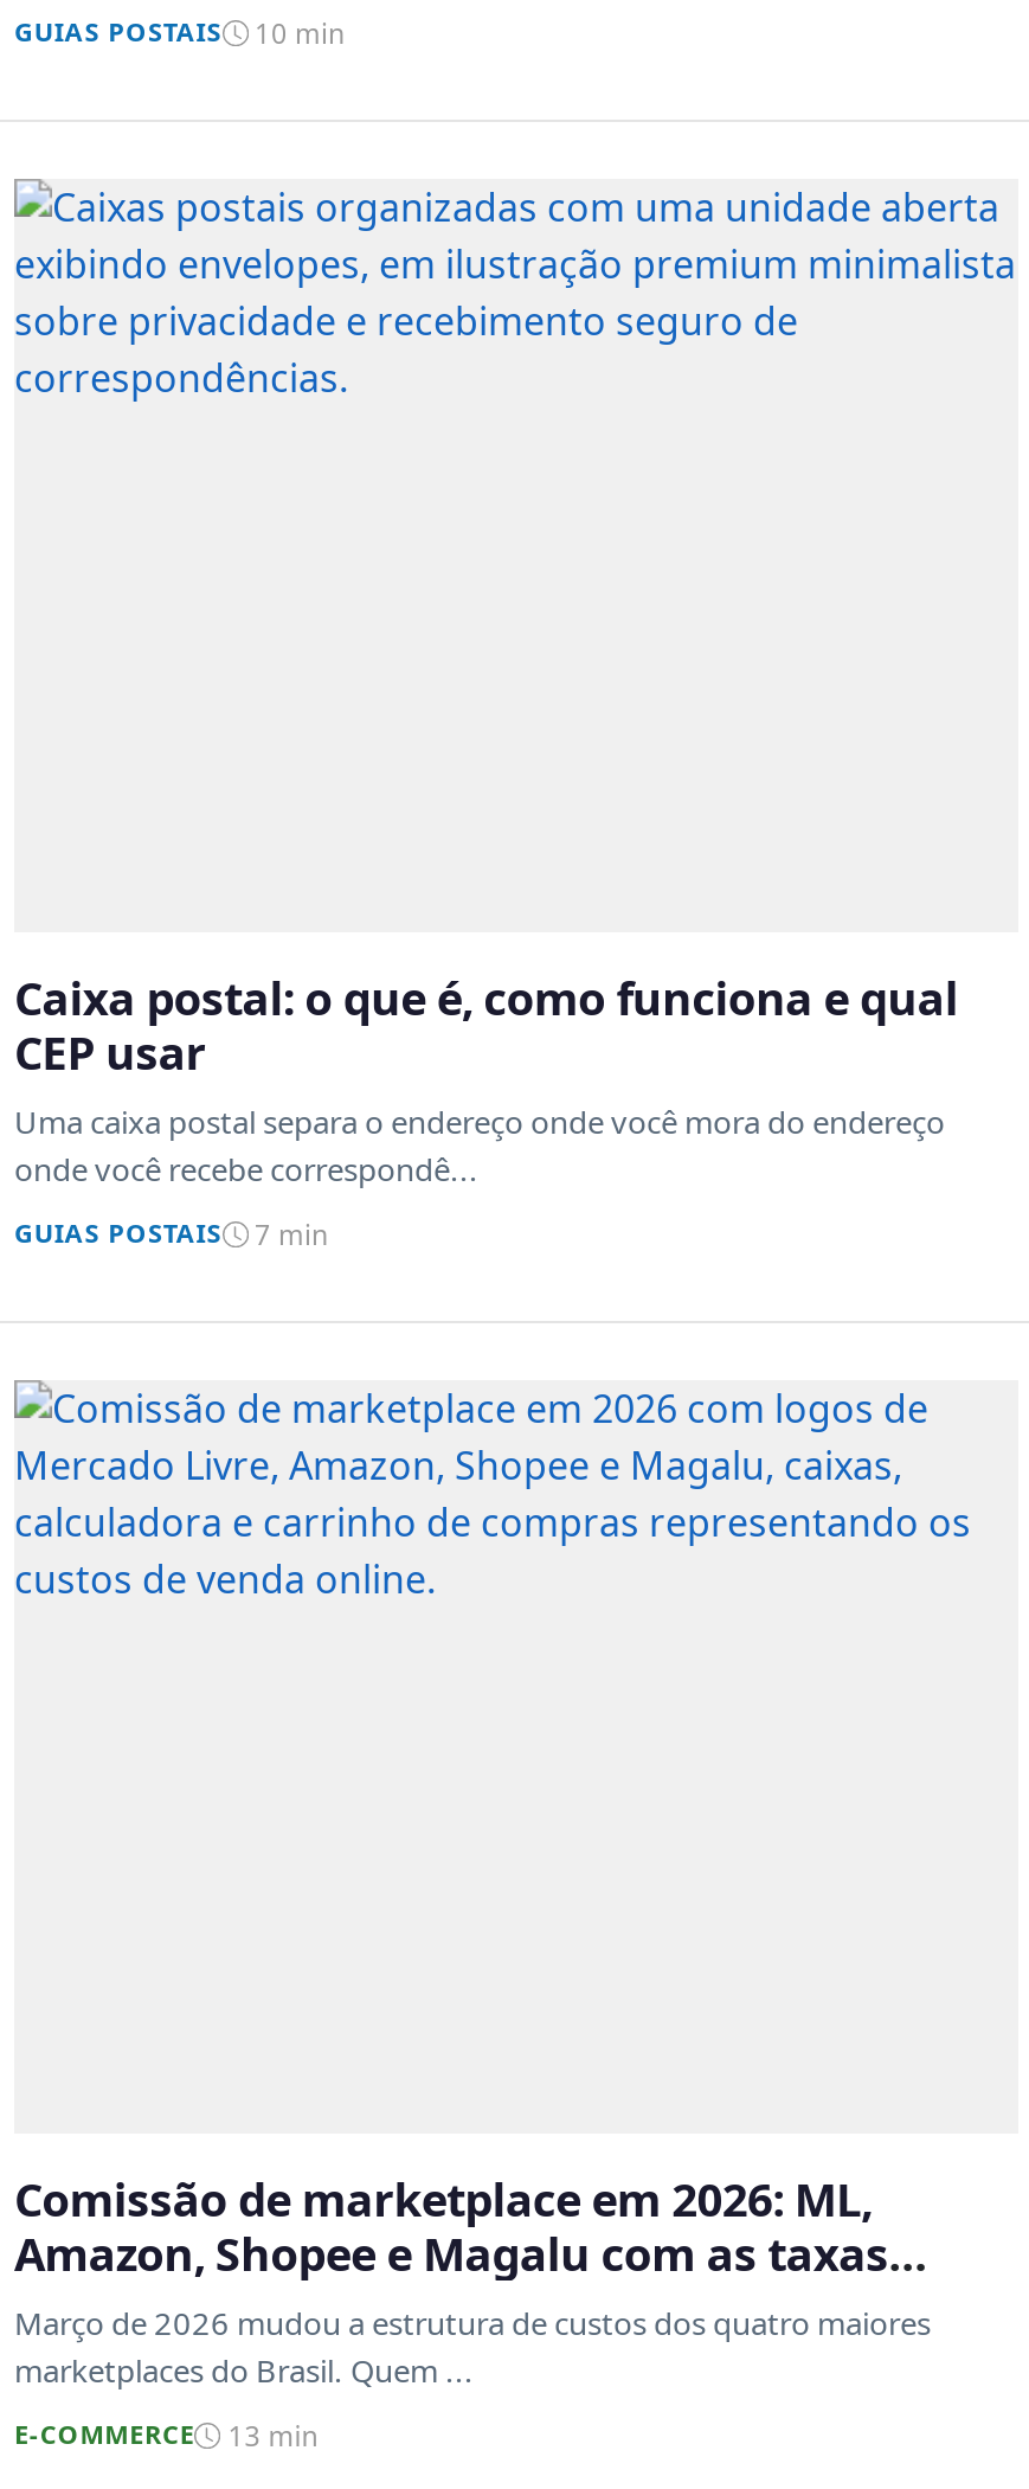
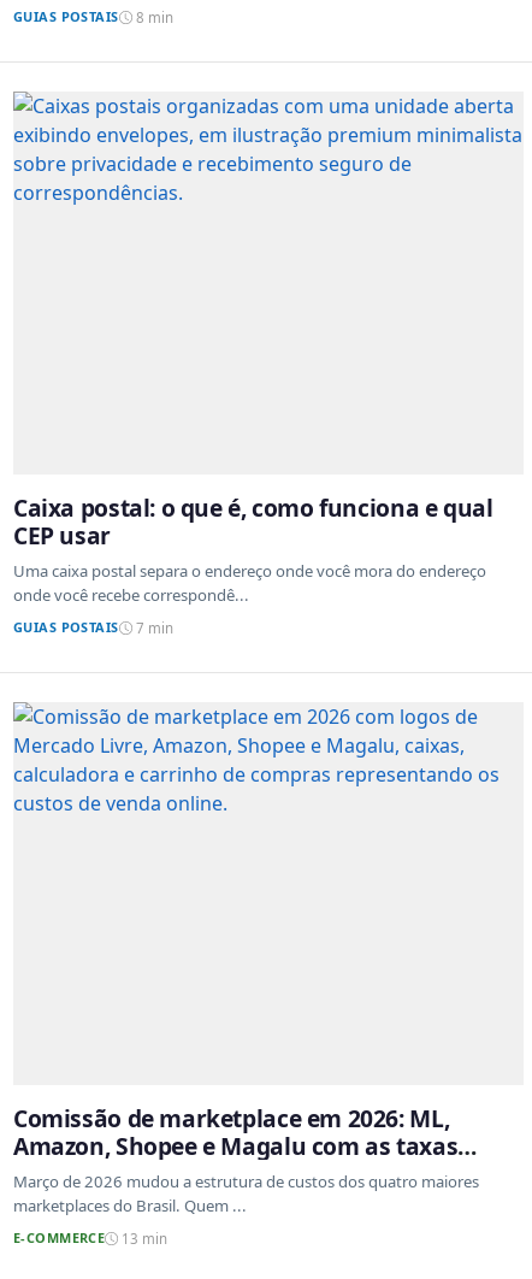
[14,14,345,50] GUIAS POSTAIS 10 min -> [13,8,173,26] GUIAS POSTAIS 8 min

